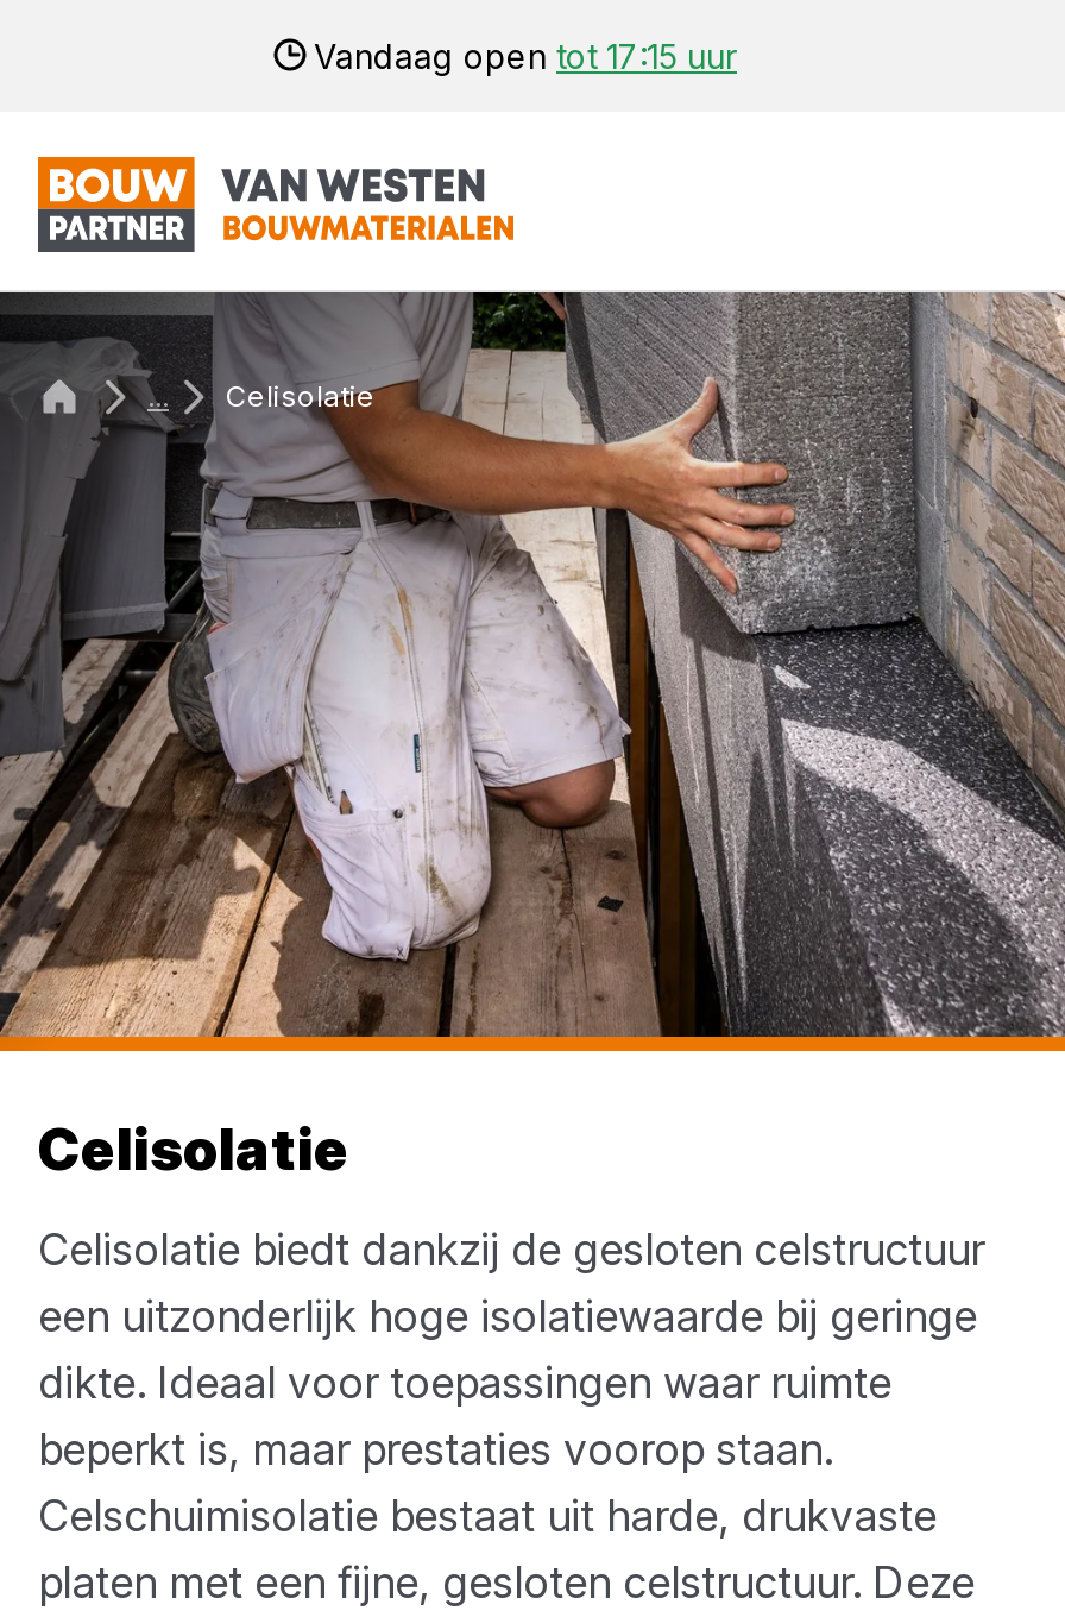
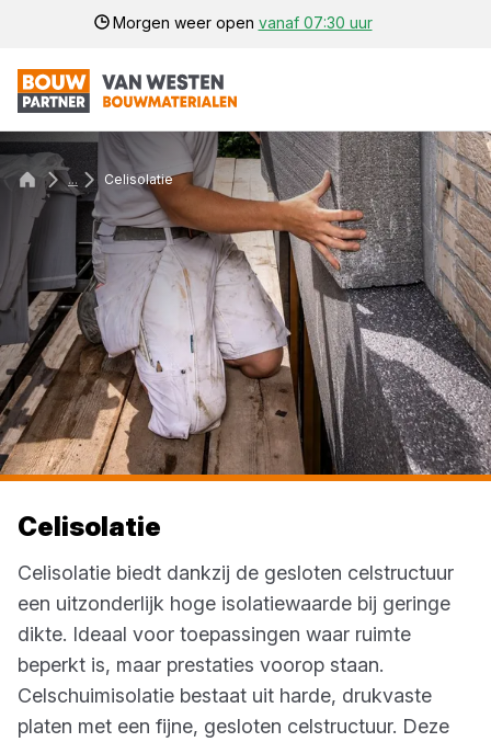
[314,34,737,75] Vandaag open tot 17:15 uur -> [112,13,372,31] Morgen weer open vanaf 07:30 uur

